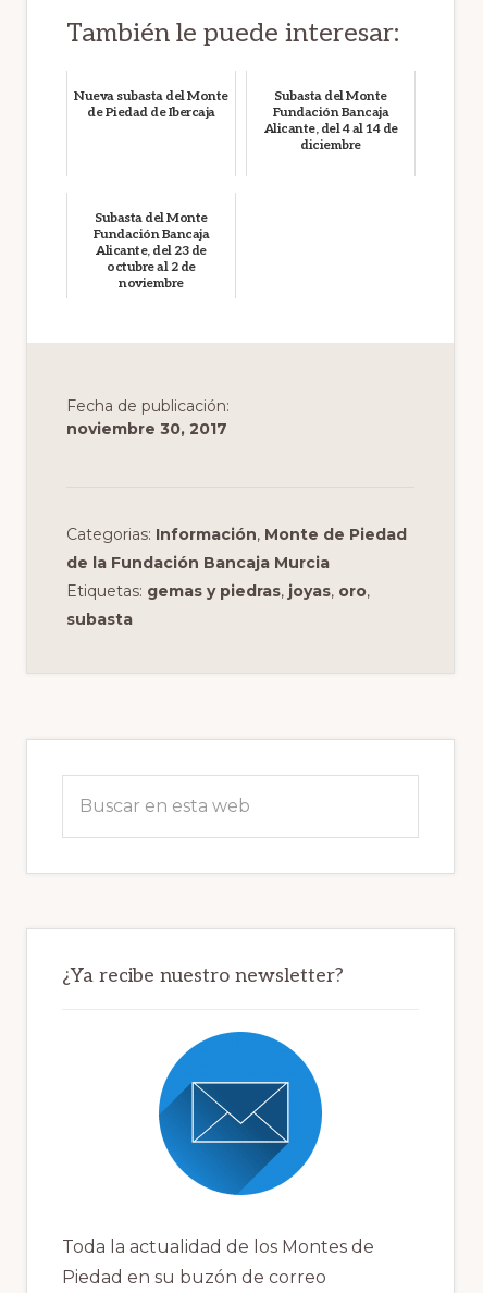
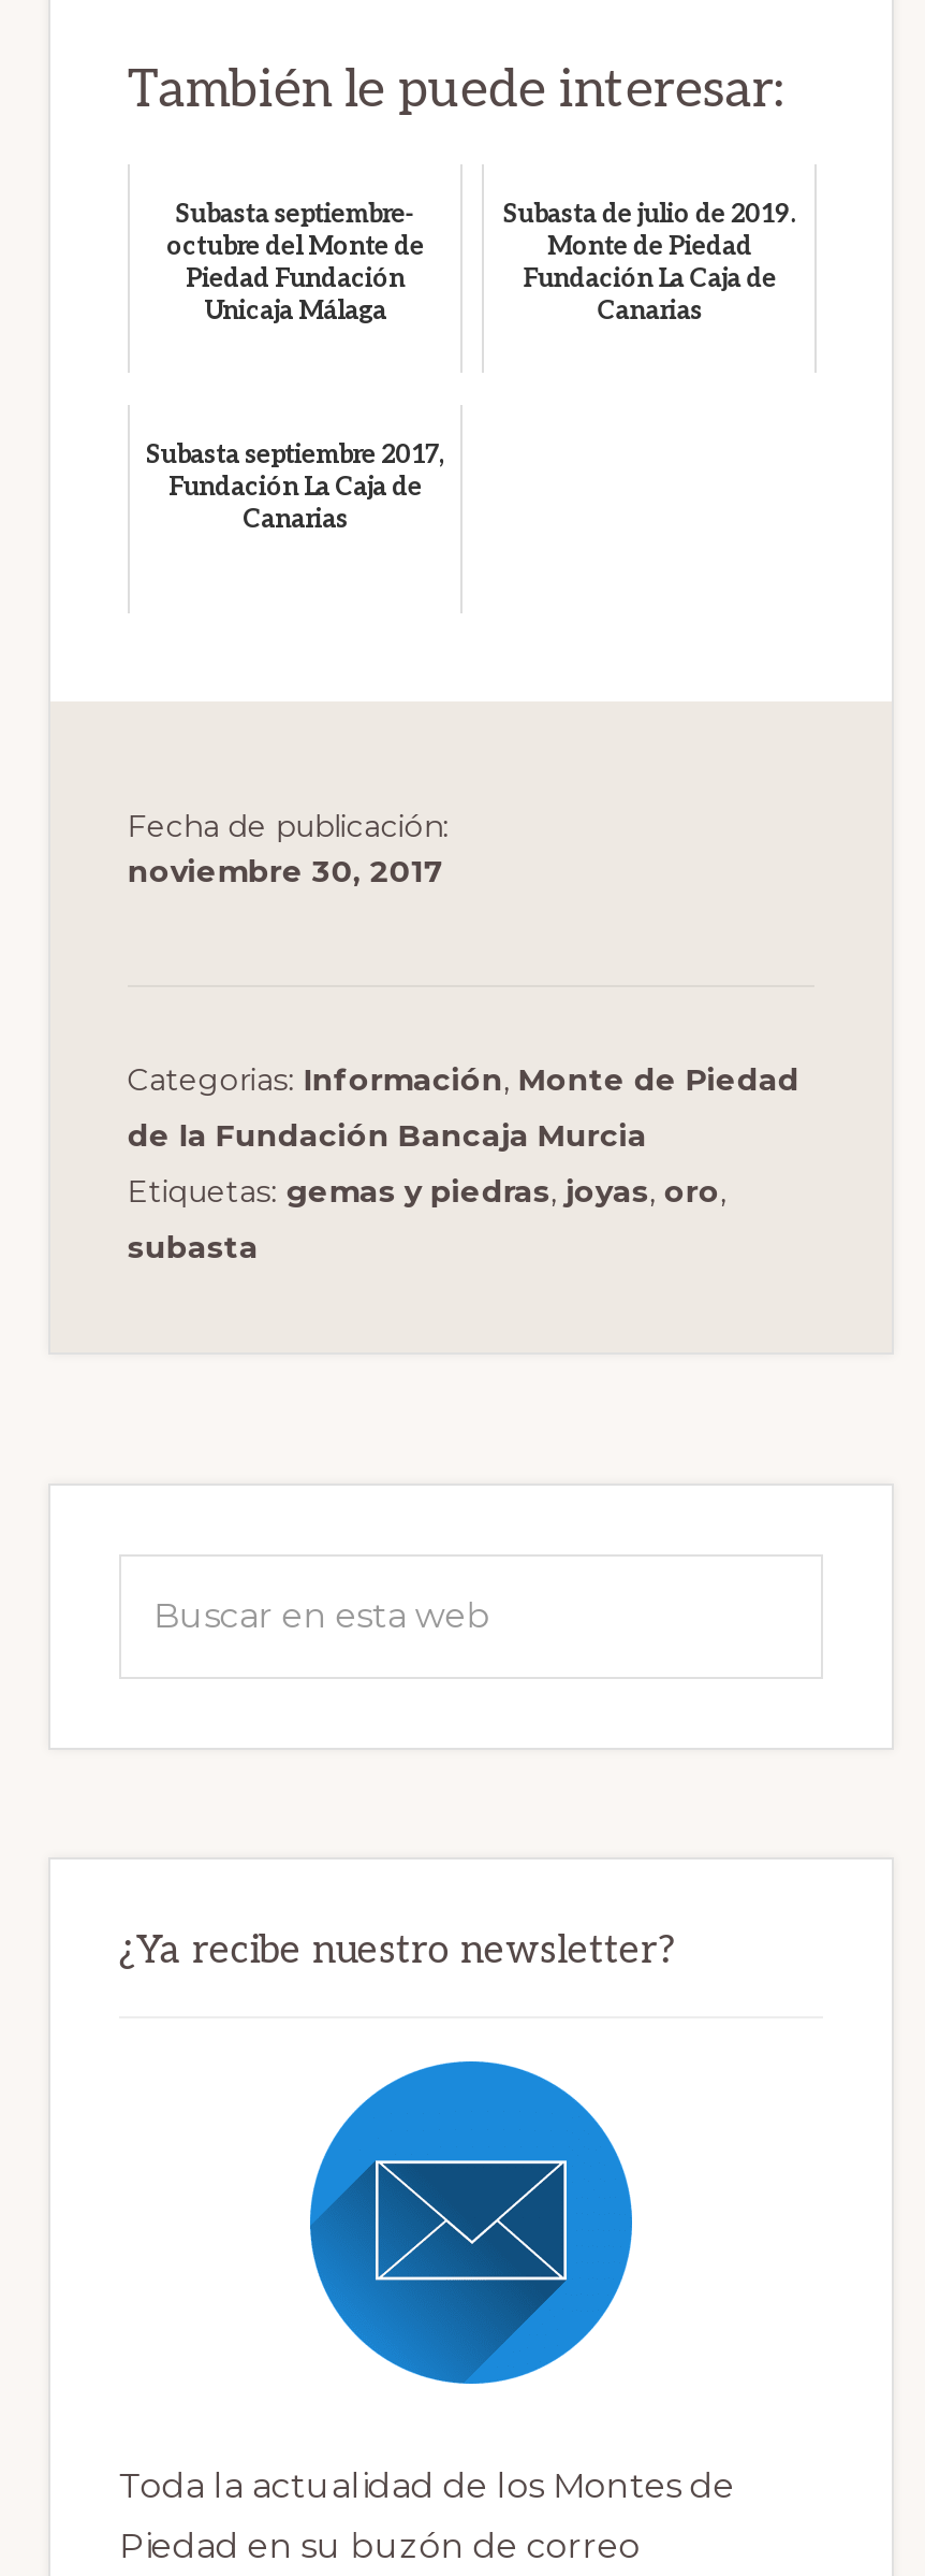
[74,88,228,120] Nueva subasta del Monte | de Piedad de Ibercaja -> [166,198,424,327] Subasta septiembre- | octubre del Monte de | Piedad Fundación | Unicaja Málaga
[264,88,398,153] Subasta del Monte | Fundación Bancaja | Alicante, del 4 al 14 de | diciembre -> [503,198,796,327] Subasta de julio de 2019. | Monte de Piedad | Fundación La Caja de | Canarias
[93,210,209,291] Subasta del Monte | Fundación Bancaja | Alicante, del 23 de | octubre al 2 de | noviembre -> [146,438,444,535] Subasta septiembre 2017, | Fundación La Caja de | Canarias

